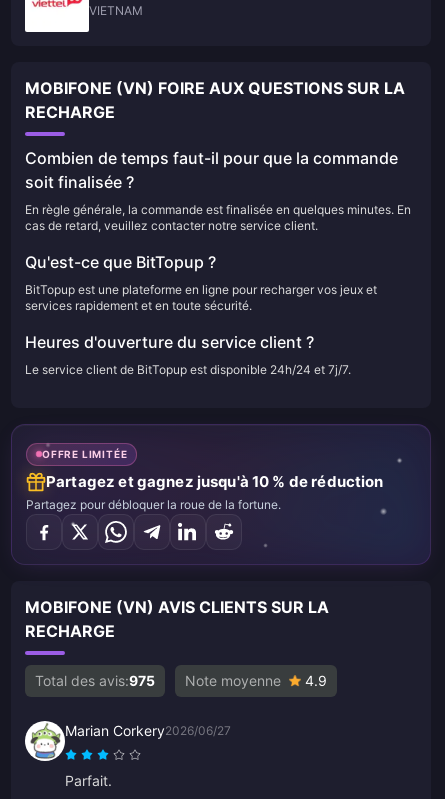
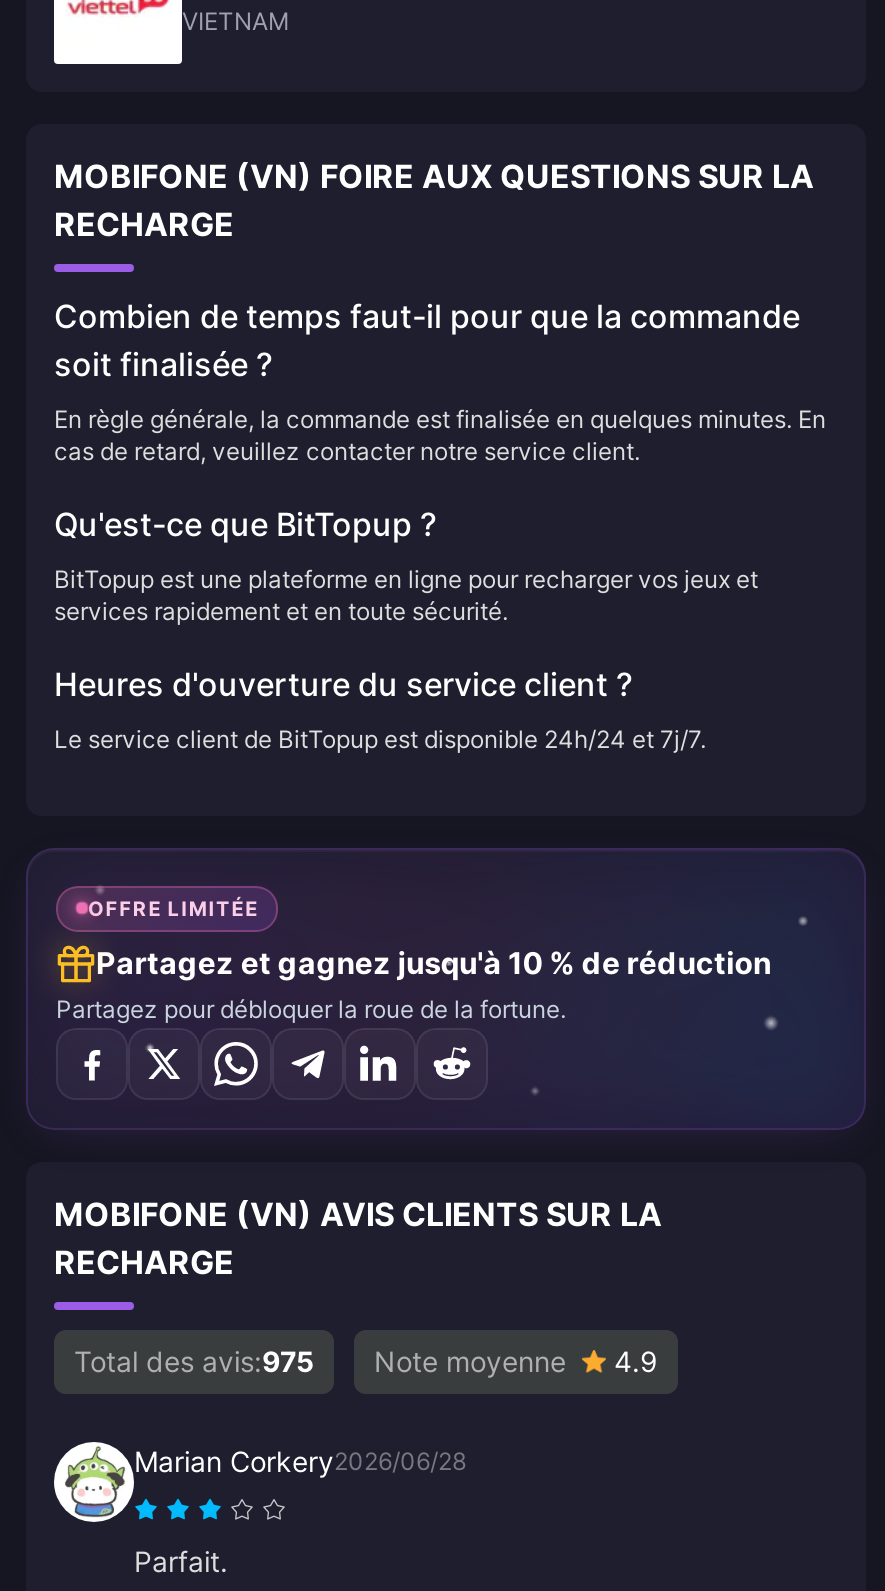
[65,721,231,738] Marian Corkery2026/06/27 -> [134,1443,466,1477] Marian Corkery2026/06/28

